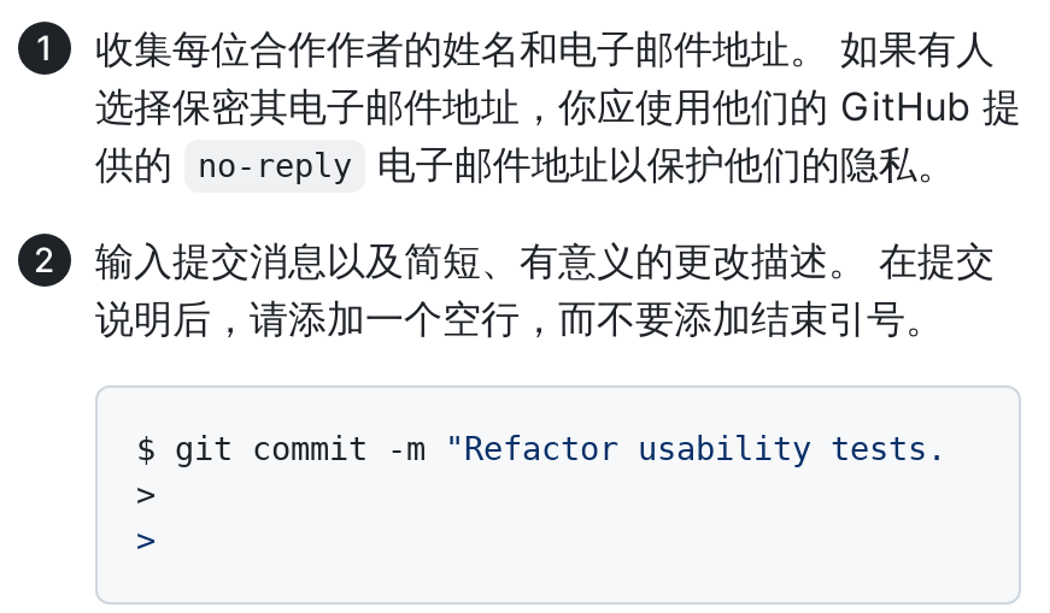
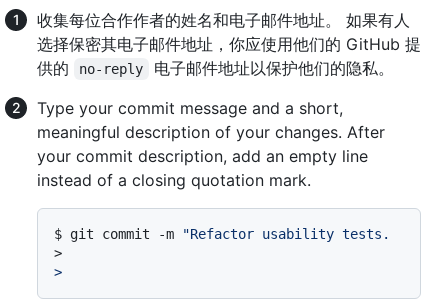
[95,237,995,343] 输入提交消息以及简短、有意义的更改描述。 在提交 | 说明后，请添加一个空行，而不要添加结束引号。 -> [37,98,385,190] Type your commit message and a short, | meaningful description of your changes. After | your commit description, add an empty line | instead of a closing quotation mark.

